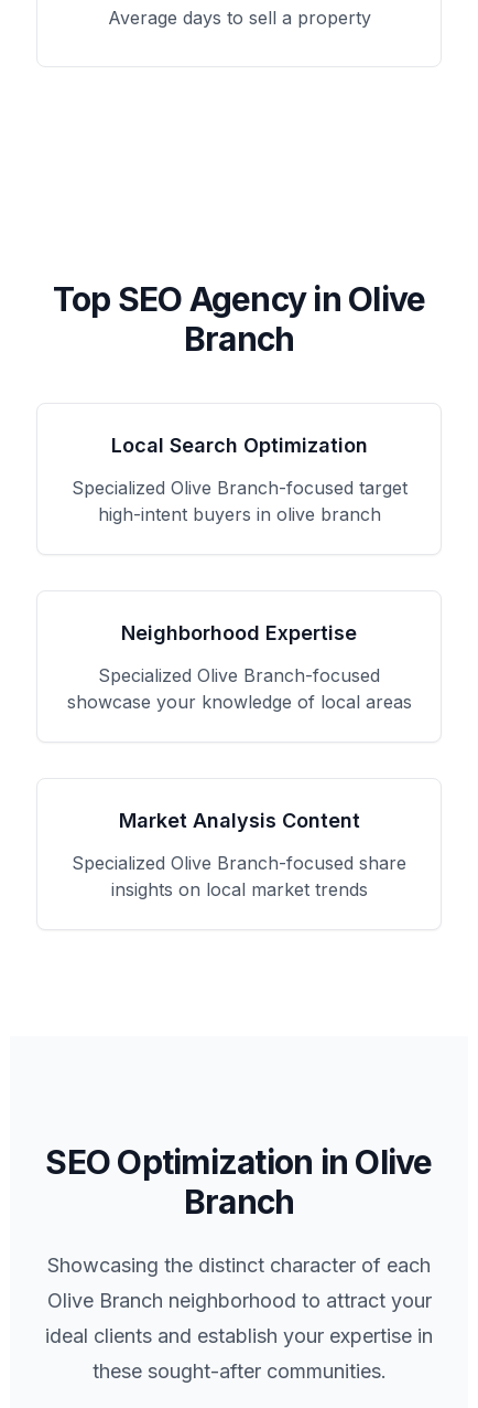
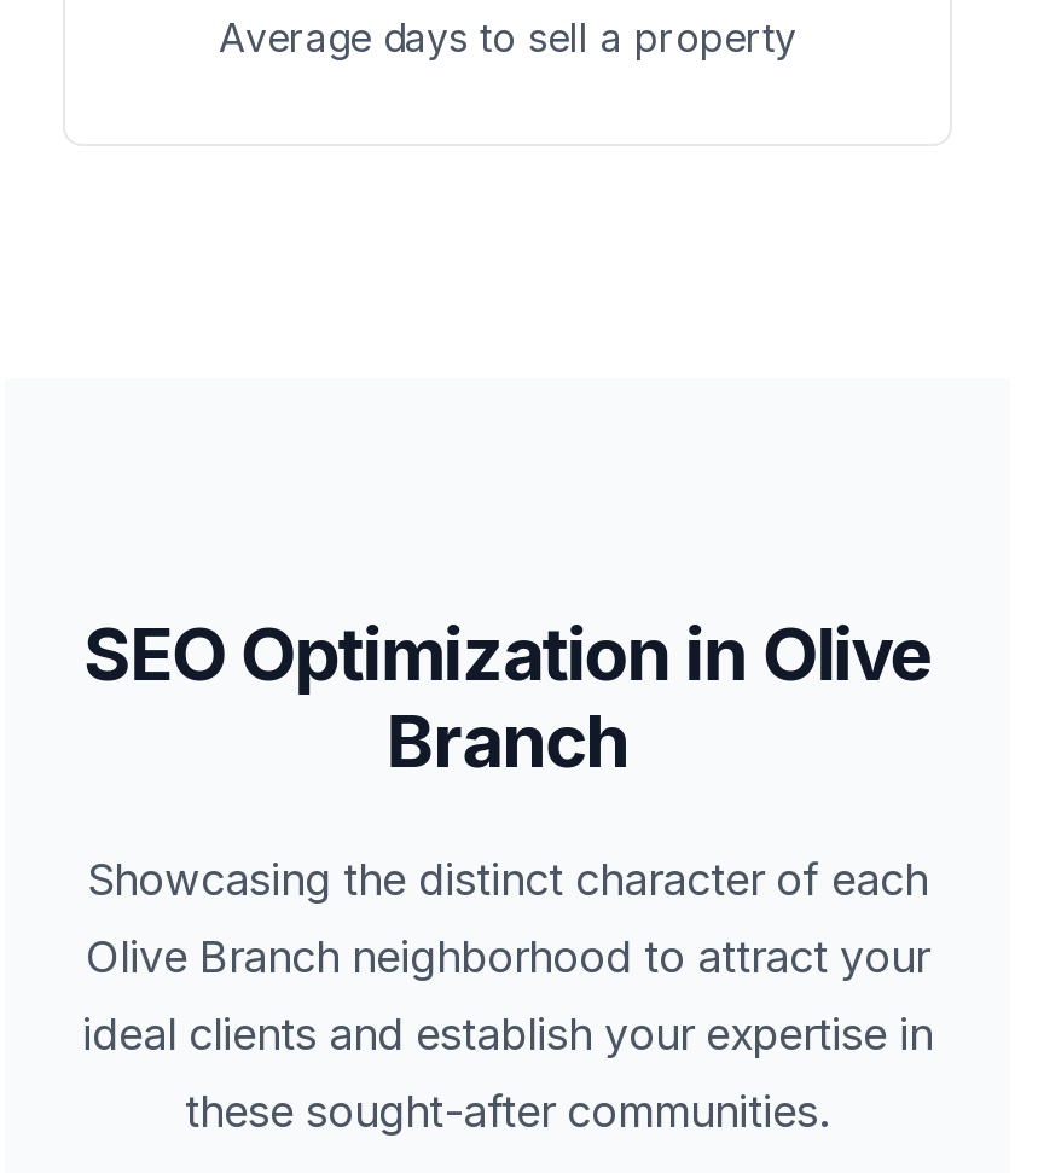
[52,279,426,525] Top SEO Agency in Olive | Branch | Local Search Optimization | Specialized Olive Branch-focused target | high-intent buyers in olive branch -> none
[67,621,411,713] Neighborhood Expertise | Specialized Olive Branch-focused | showcase your knowledge of local areas -> none
[72,809,406,900] Market Analysis Content | Specialized Olive Branch-focused share | insights on local market trends -> none

